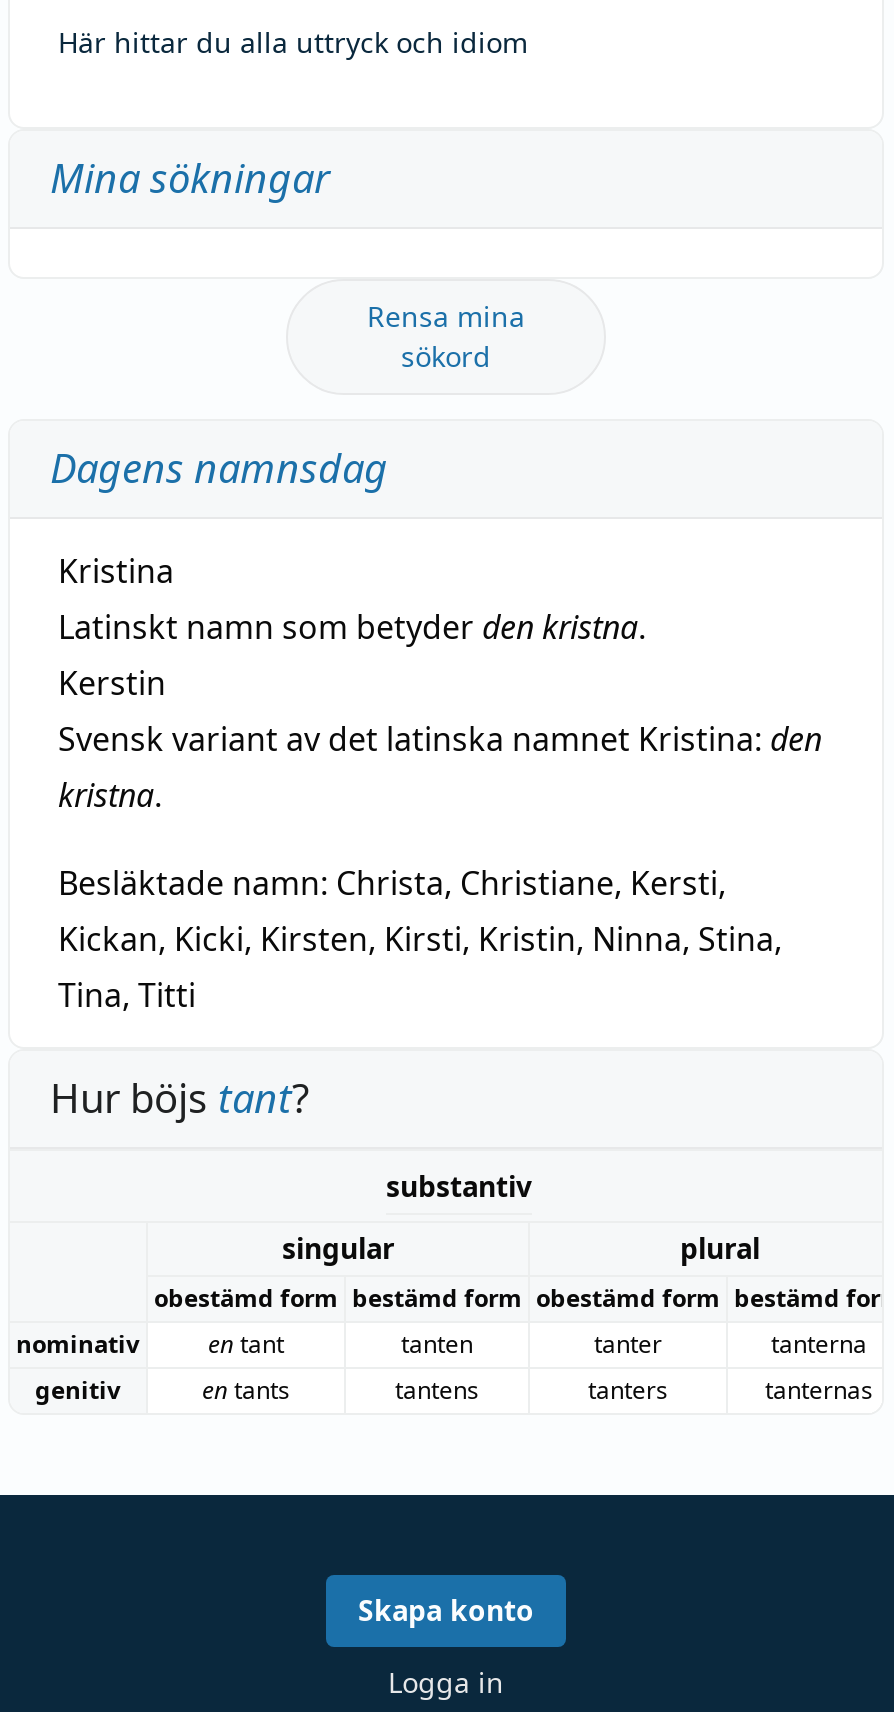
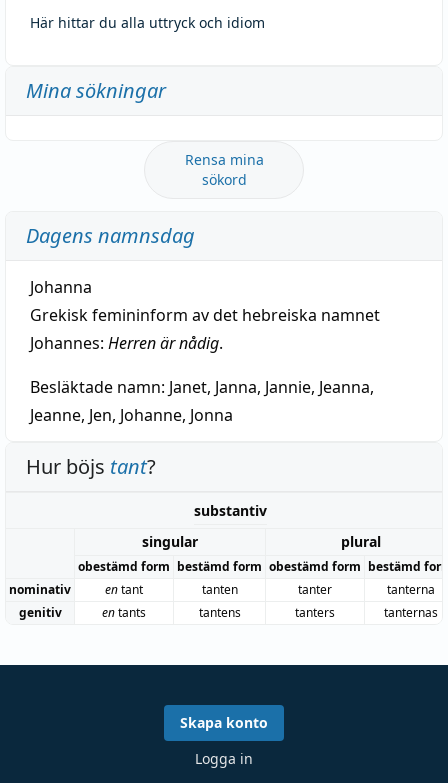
[58,548,822,816] Kristina | Latinskt namn som betyder den kristna. | Kerstin | Svensk variant av det latinska namnet Kristina: den | kristna. -> [30,276,380,354] Johanna | Grekisk femininform av det hebreiska namnet | Johannes: Herren är nådig.
[58,860,782,1016] Besläktade namn: Christa, Christiane, Kersti, | Kickan, Kicki, Kirsten, Kirsti, Kristin, Ninna, Stina, | Tina, Titti -> [30,376,374,426] Besläktade namn: Janet, Janna, Jannie, Jeanna, | Jeanne, Jen, Johanne, Jonna

